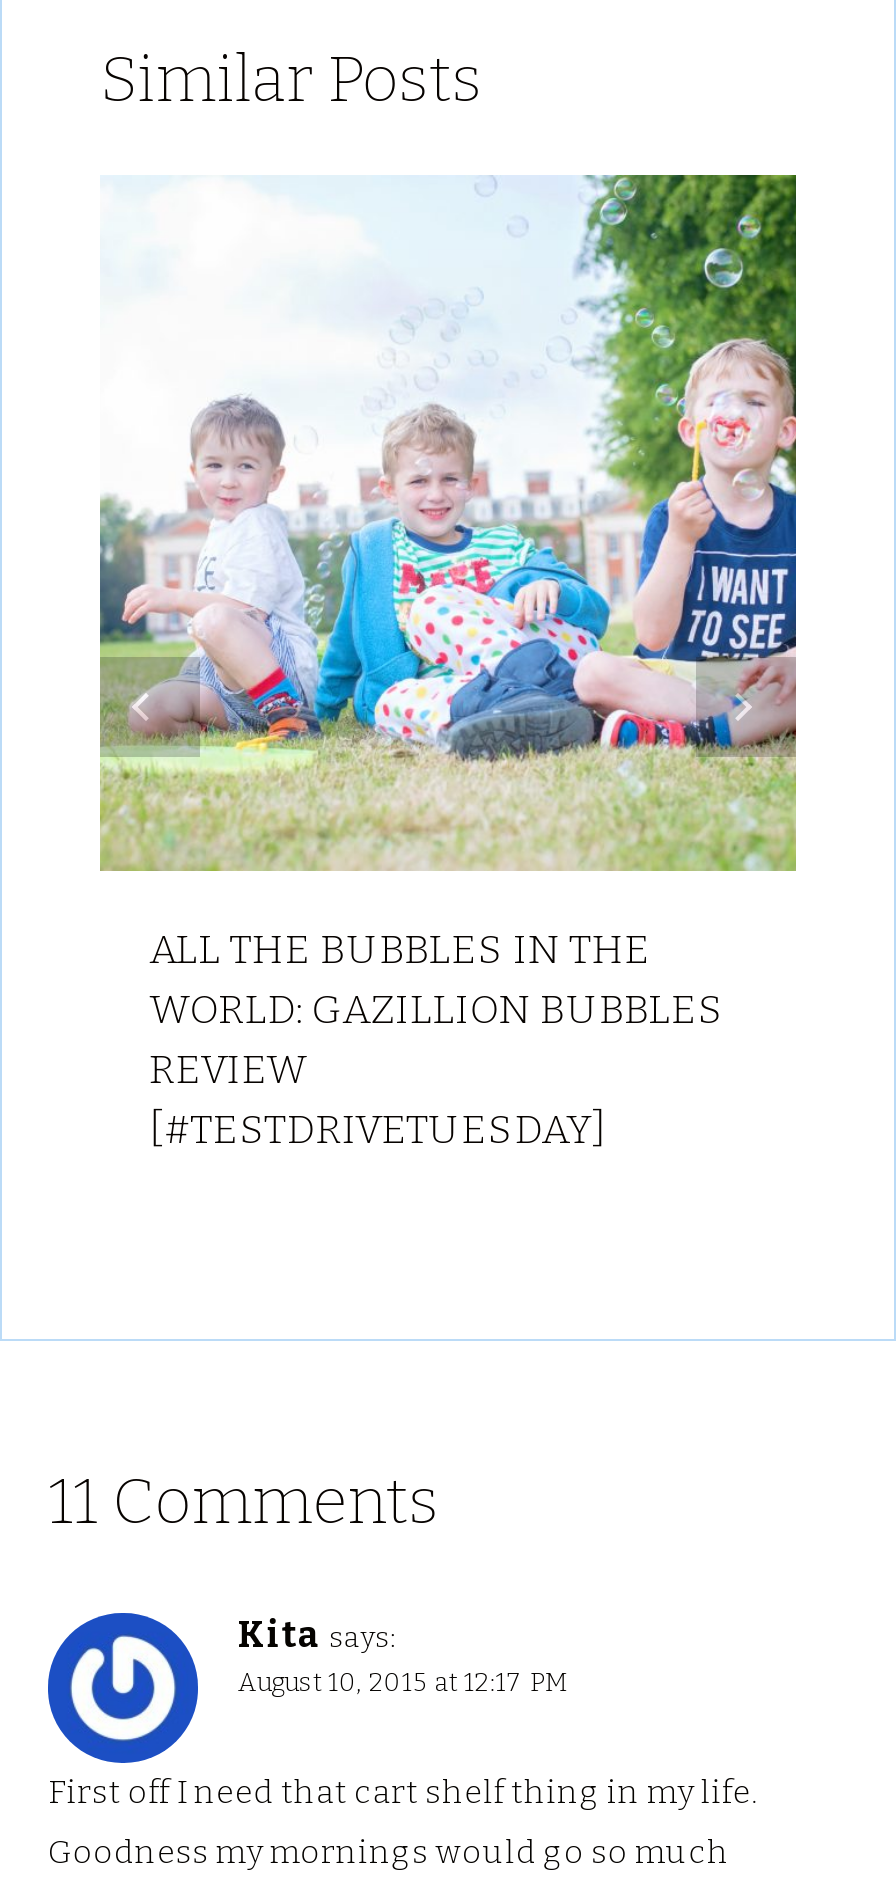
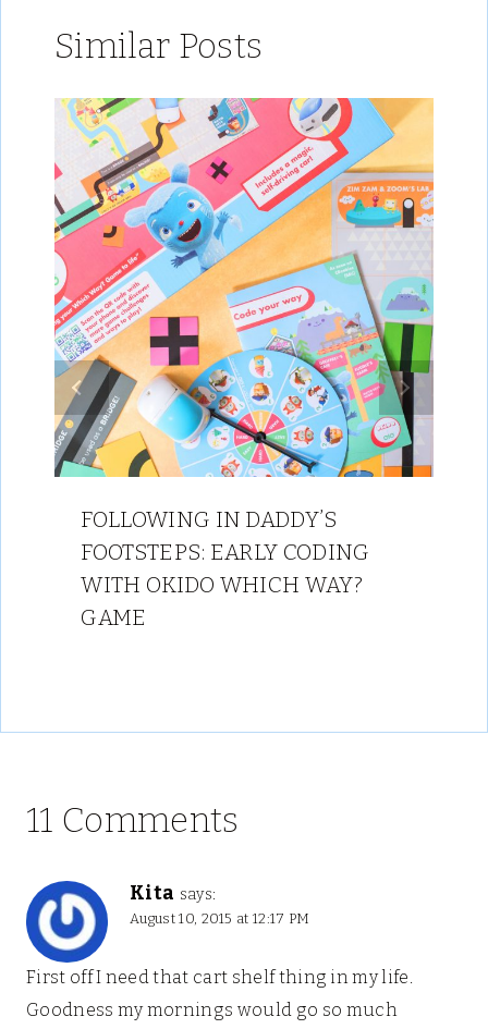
[98,173,798,1153] [image] | ALL THE BUBBLES IN THE | WORLD: GAZILLION BUBBLES | REVIEW | [#TESTDRIVETUESDAY] -> [53,97,435,631] [image] | FOLLOWING IN DADDY’S | FOOTSTEPS: EARLY CODING | WITH OKIDO WHICH WAY? | GAME

